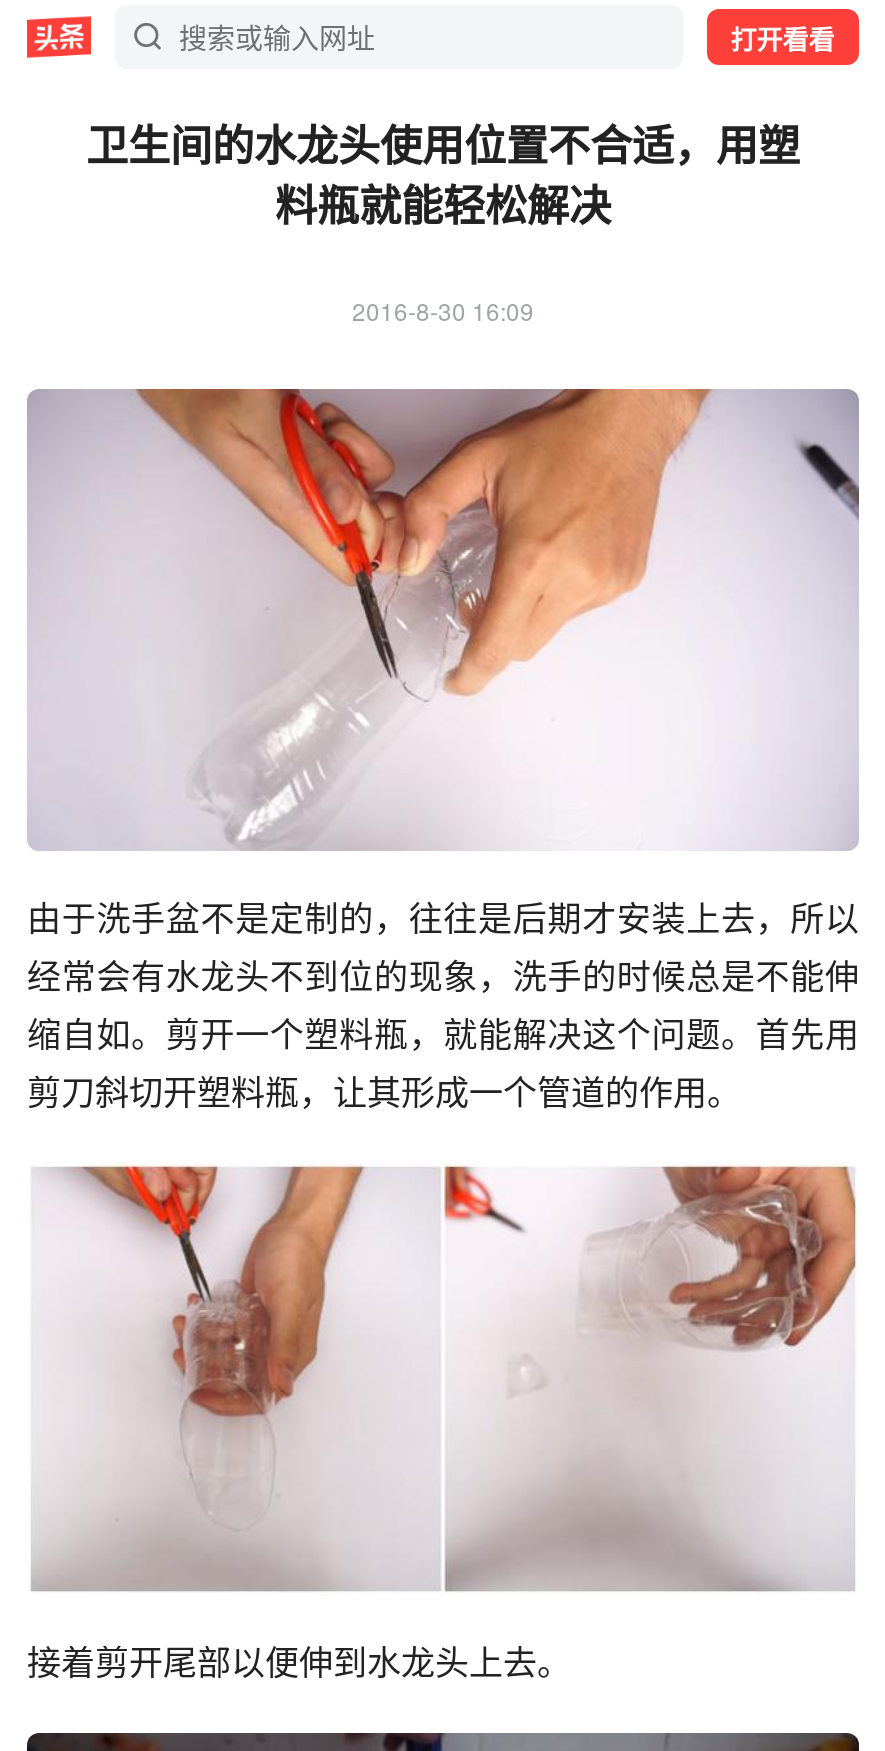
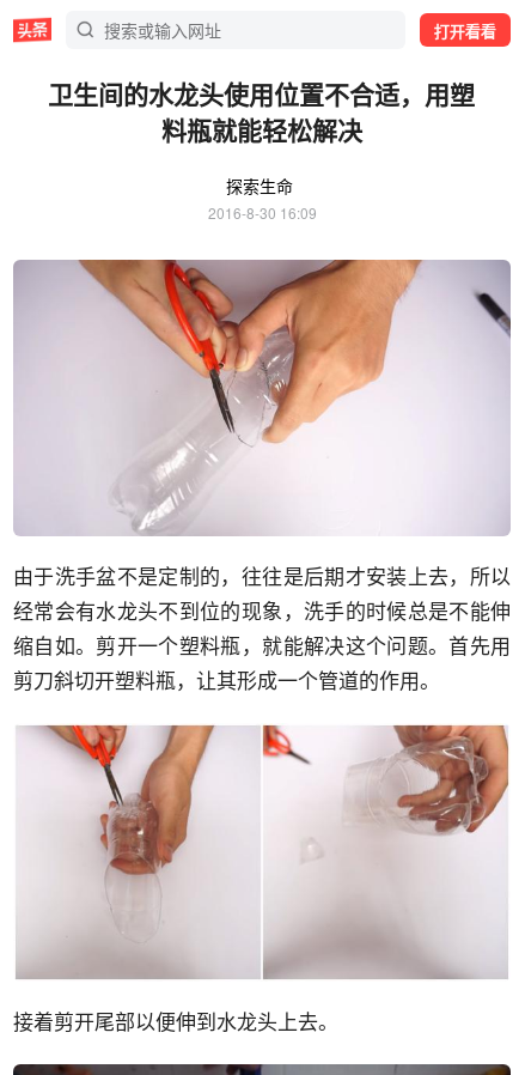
none -> [226,174,293,198] 探索生命

